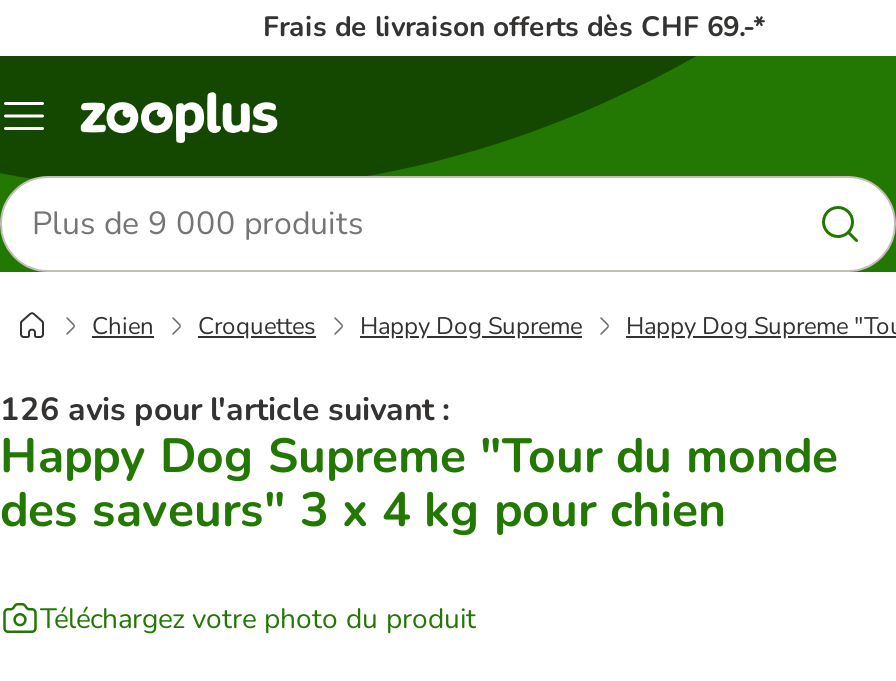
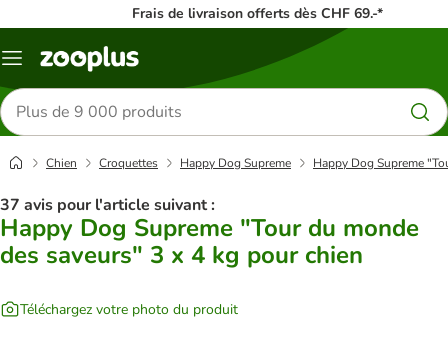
[0,388,450,432] 126 avis pour l'article suivant : -> [0,194,215,216] 37 avis pour l'article suivant :

